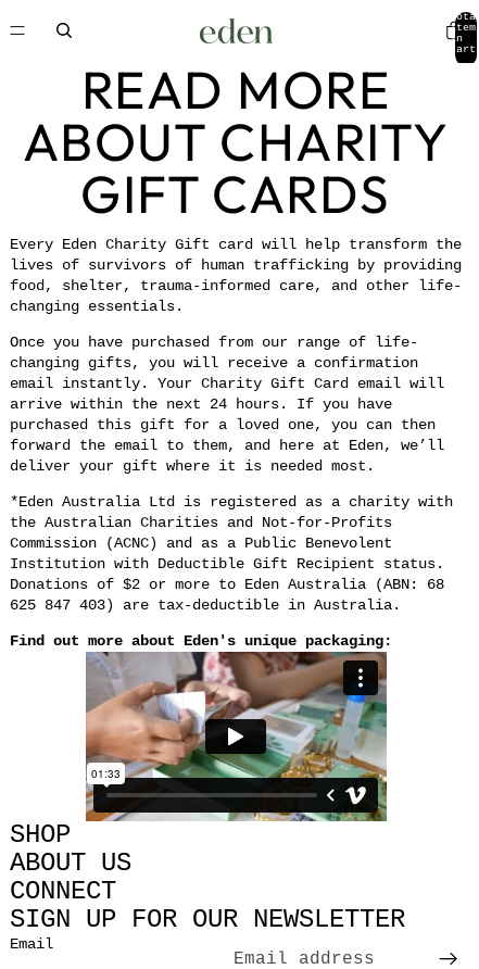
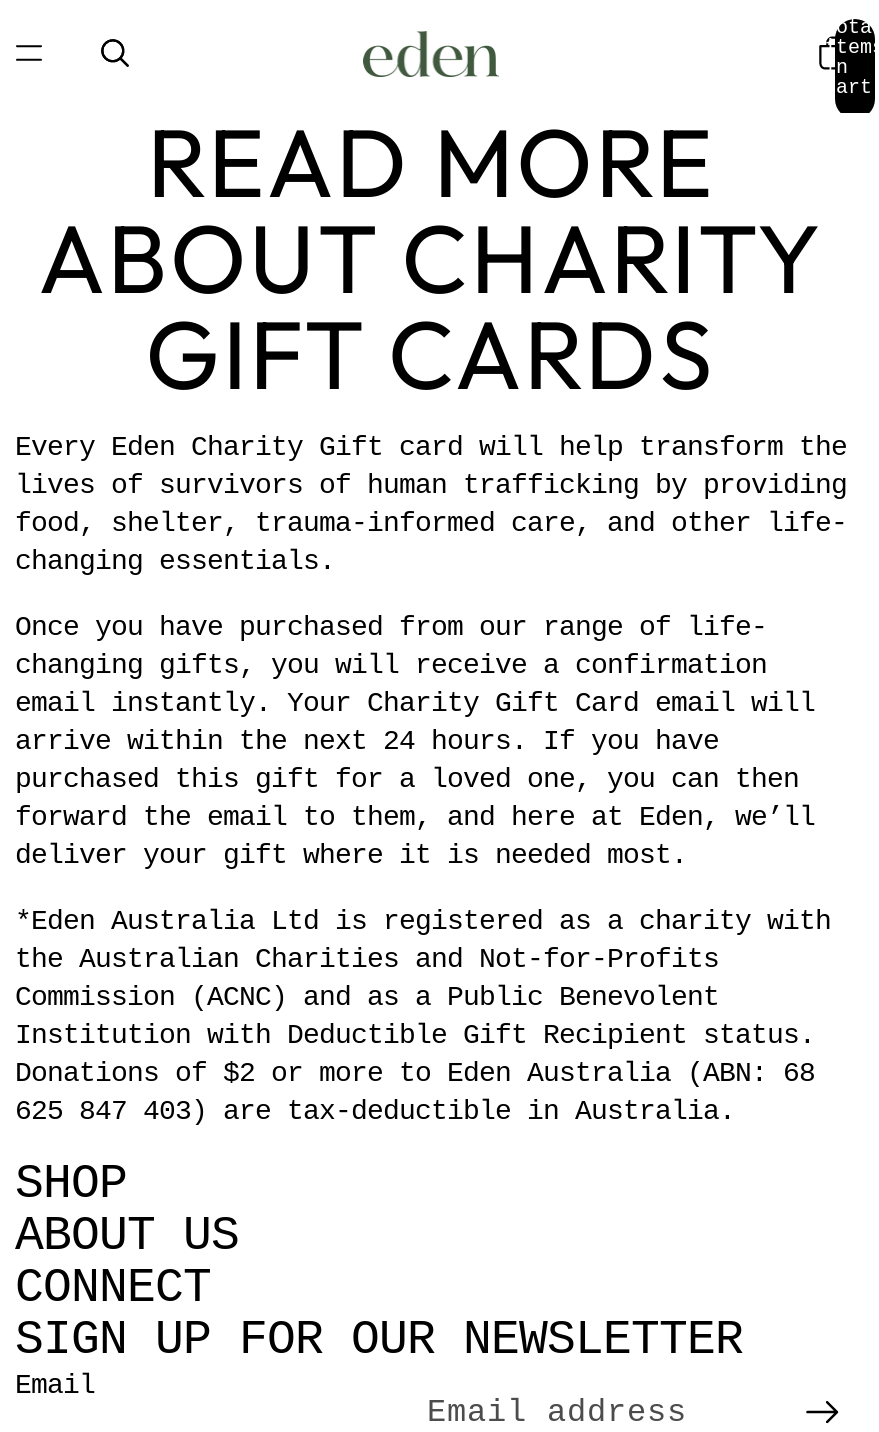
[10,632,392,650] Find out more about Eden's unique packaging: -> none
[85,658,388,822] [image] -> none

